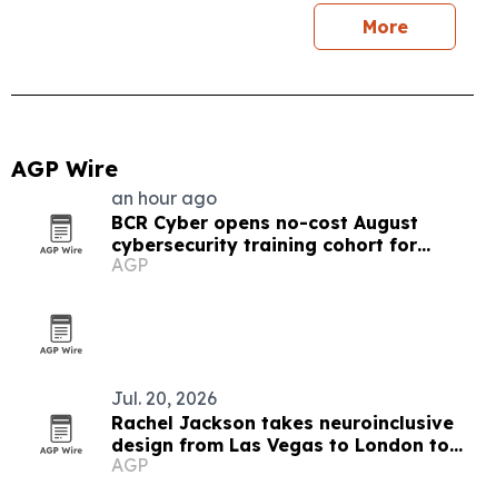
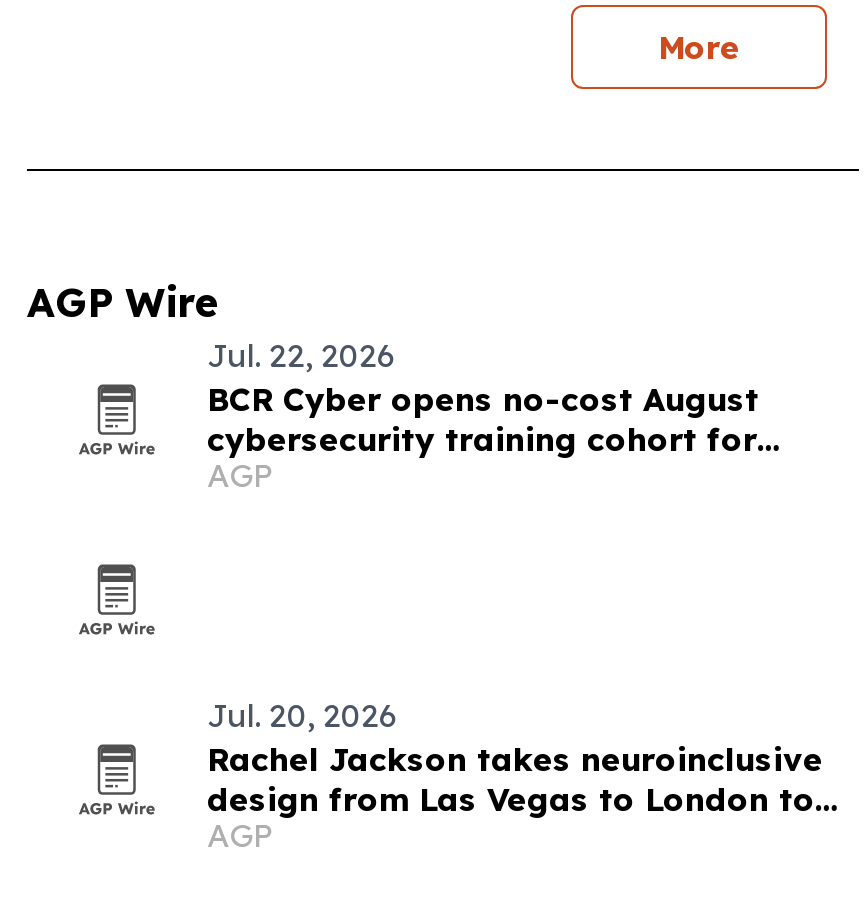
[111,187,217,209] an hour ago -> [207,335,395,375] Jul. 22, 2026

